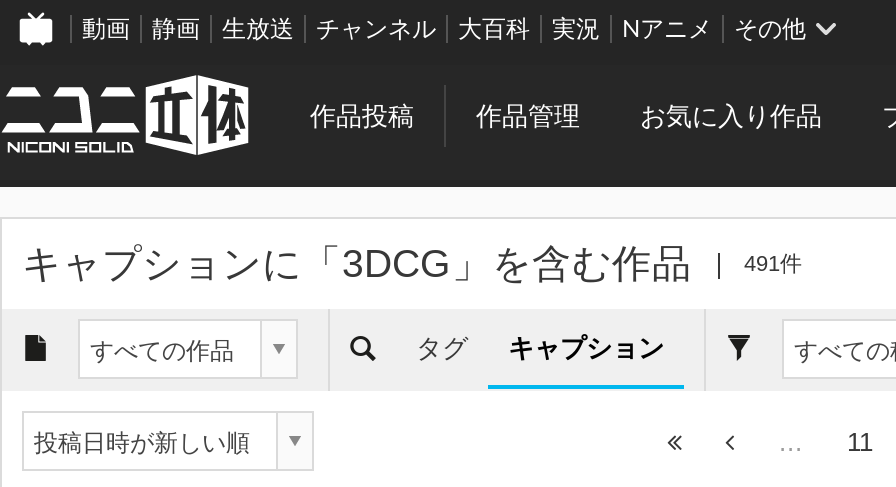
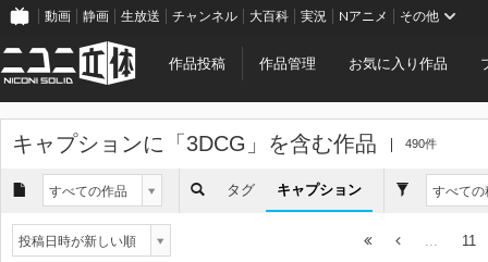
[744,251,802,275] 491件 -> [405,137,437,150] 490件

